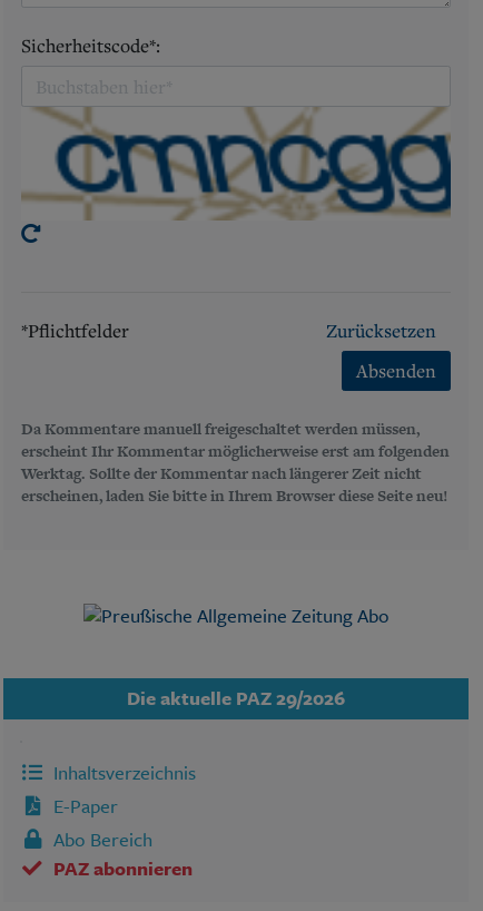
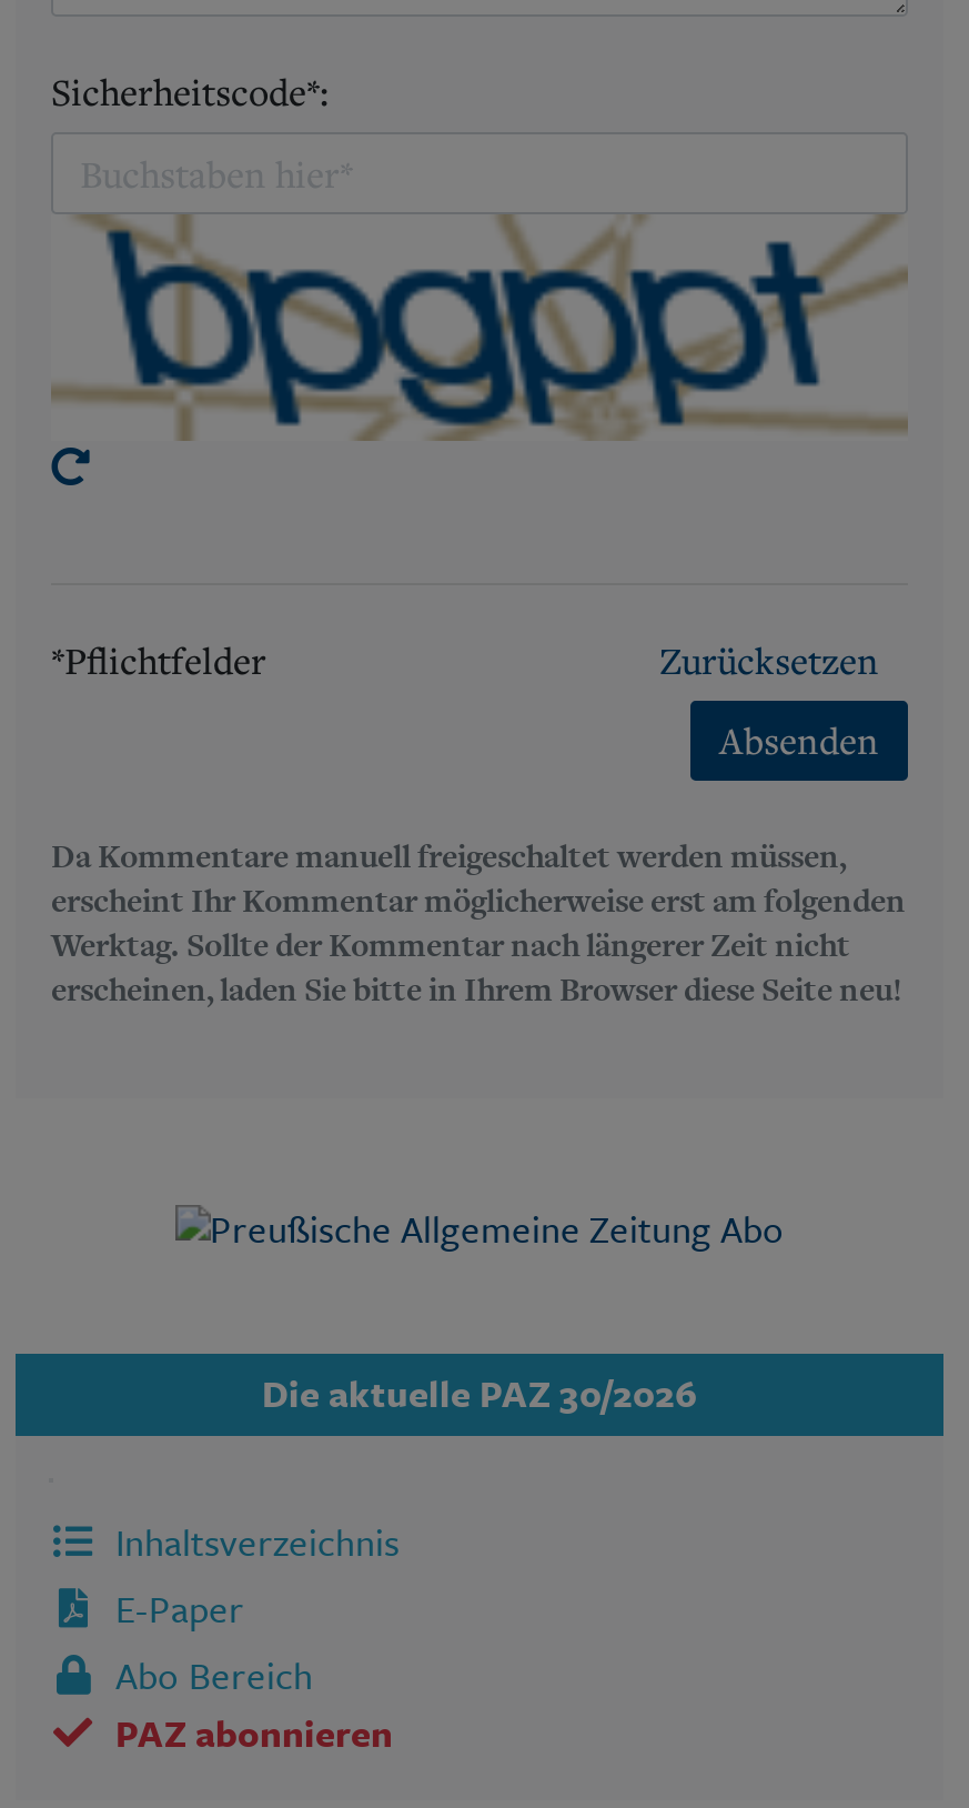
[49,115,452,214] [image] -> [104,228,908,428] [image]
[127,684,345,712] Die aktuelle PAZ 29/2026 -> [262,1365,697,1421] Die aktuelle PAZ 30/2026

